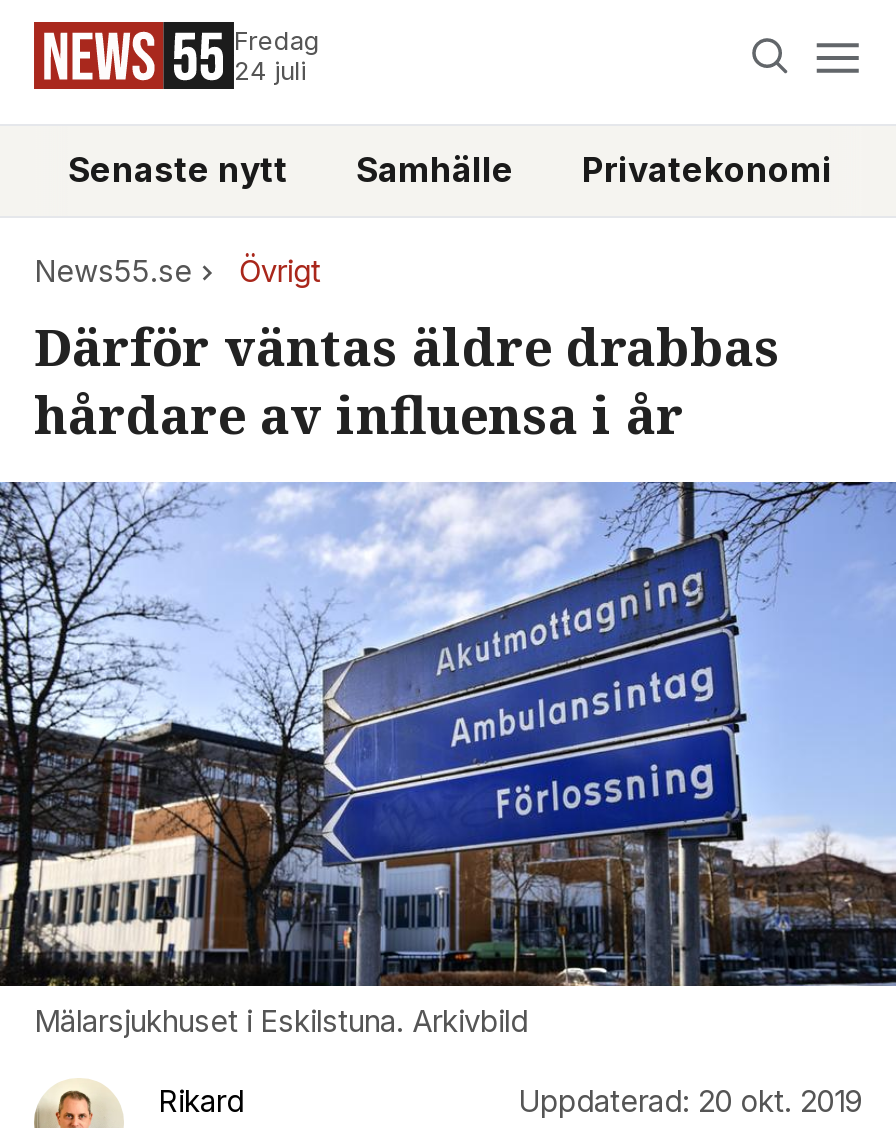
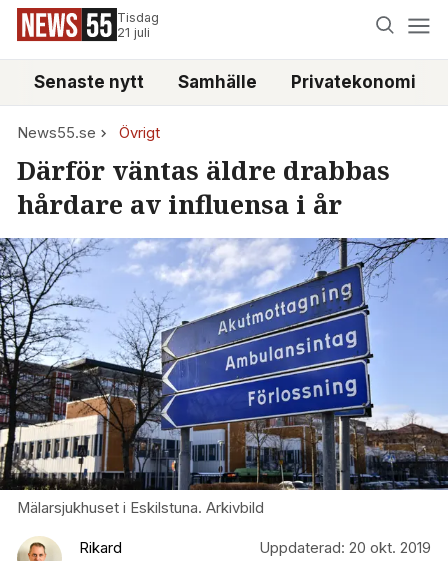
[234,26,320,86] Fredag | 24 juli -> [117,10,159,40] Tisdag | 21 juli

